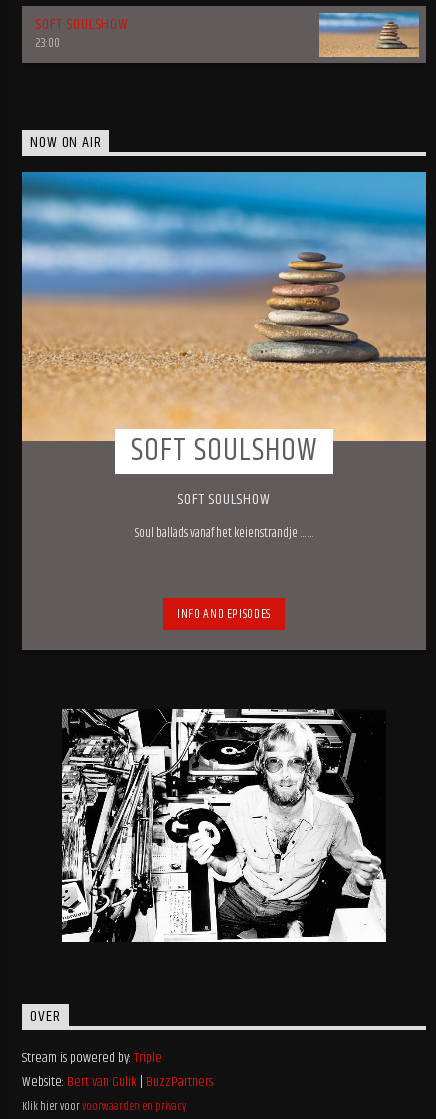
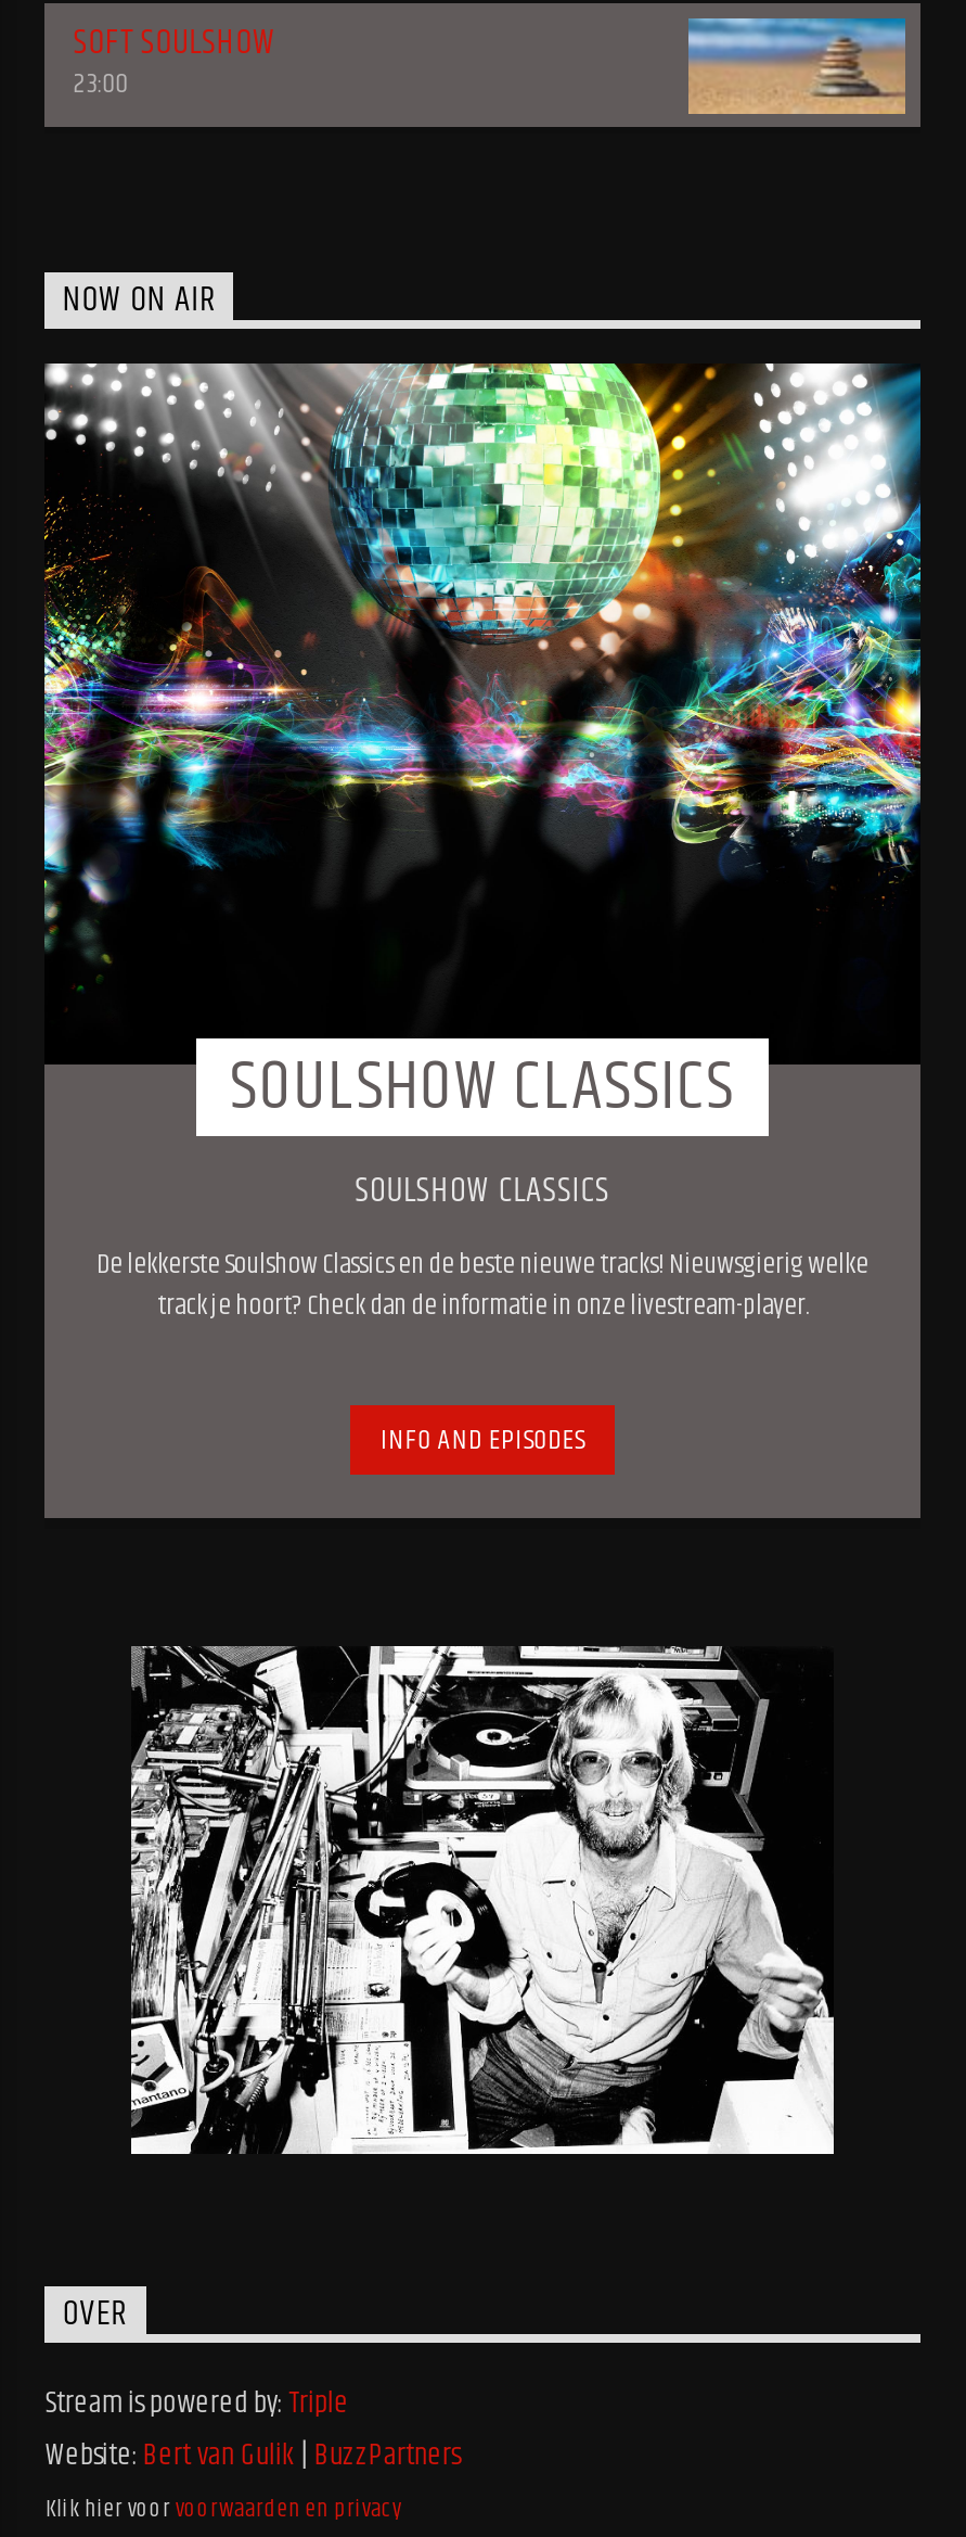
[21,171,427,543] [image] | SOFT SOULSHOW | SOFT SOULSHOW | Soul ballads vanaf het keienstrandje …… -> [42,361,923,1327] [image] | SOULSHOW CLASSICS | SOULSHOW CLASSICS | De lekkerste Soulshow Classics en de beste nieuwe tracks! Nieuwsgierig welke | track je hoort? Check dan de informatie in onze livestream-player.

